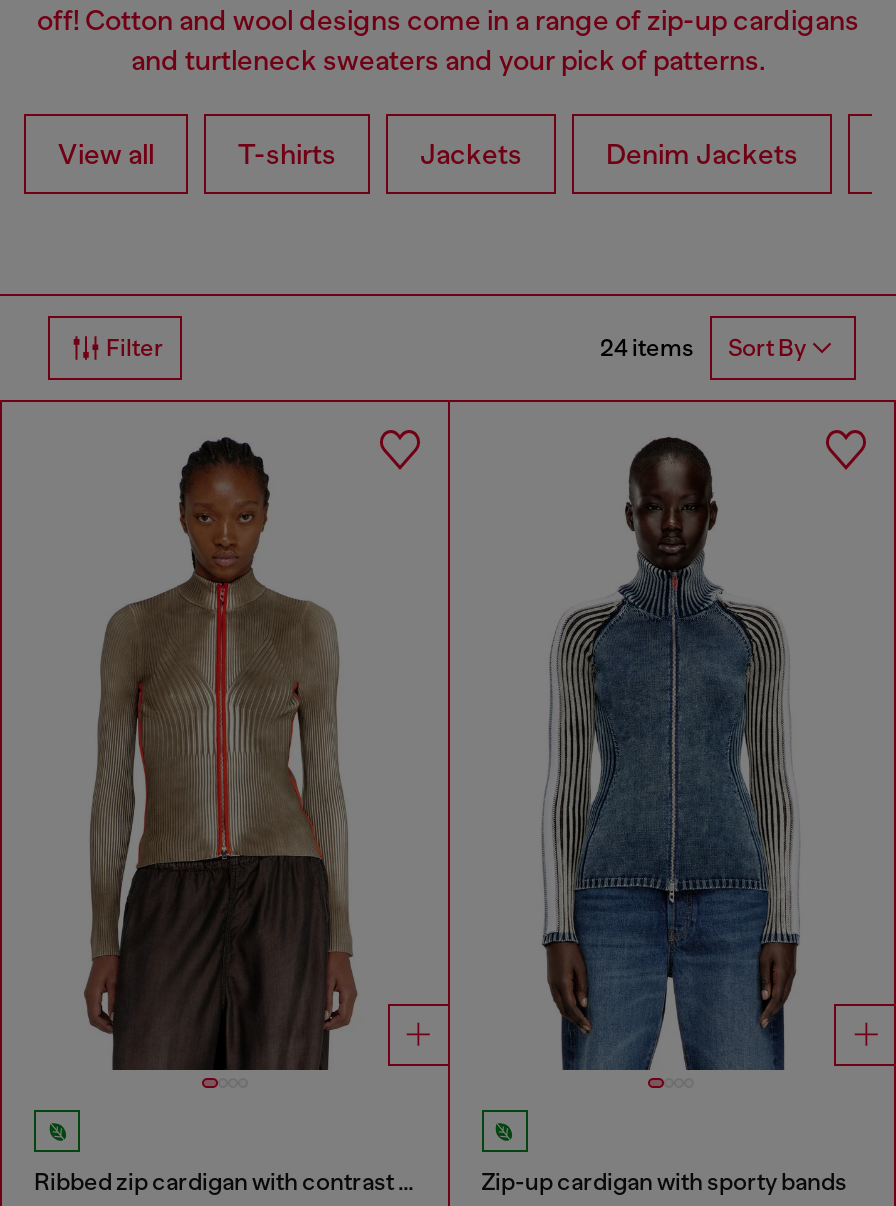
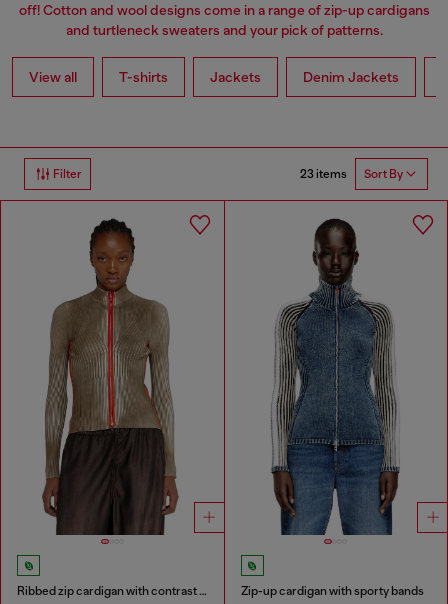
[600,334,806,363] 24 items Sort By -> [300,167,403,181] 23 items Sort By

